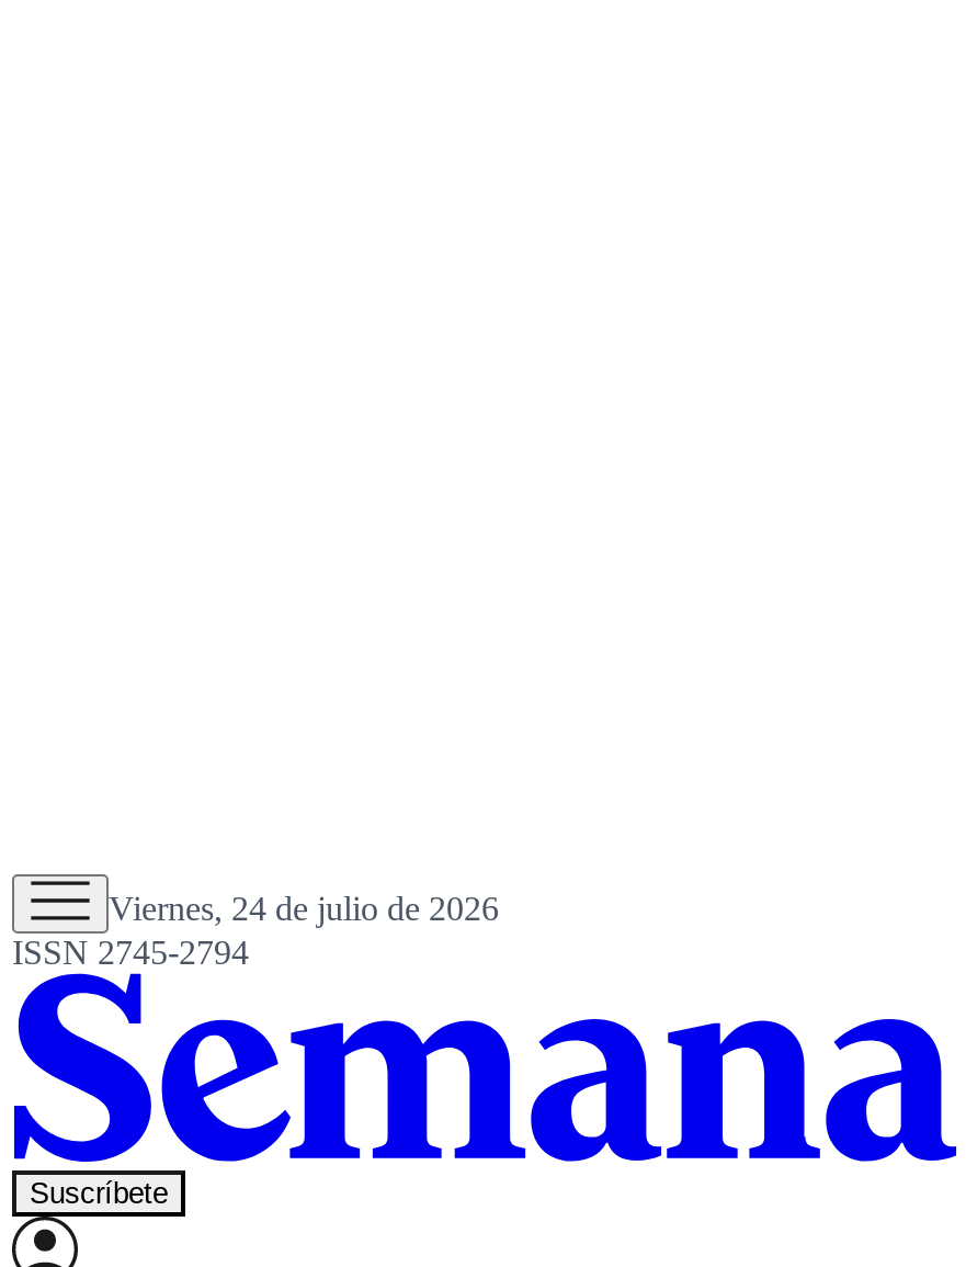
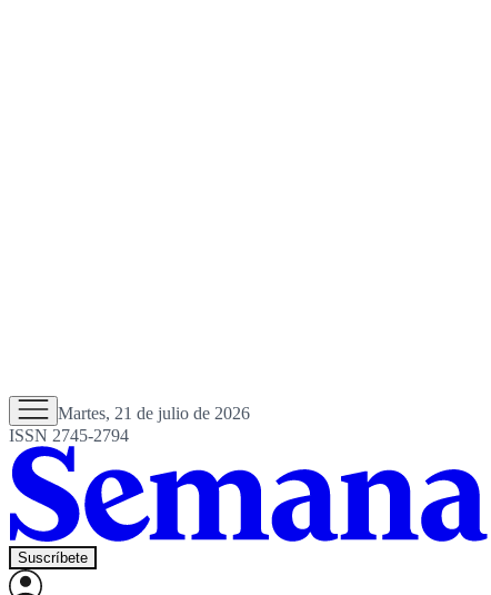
[109,890,499,927] Viernes, 24 de julio de 2026 -> [58,404,250,423] Martes, 21 de julio de 2026

